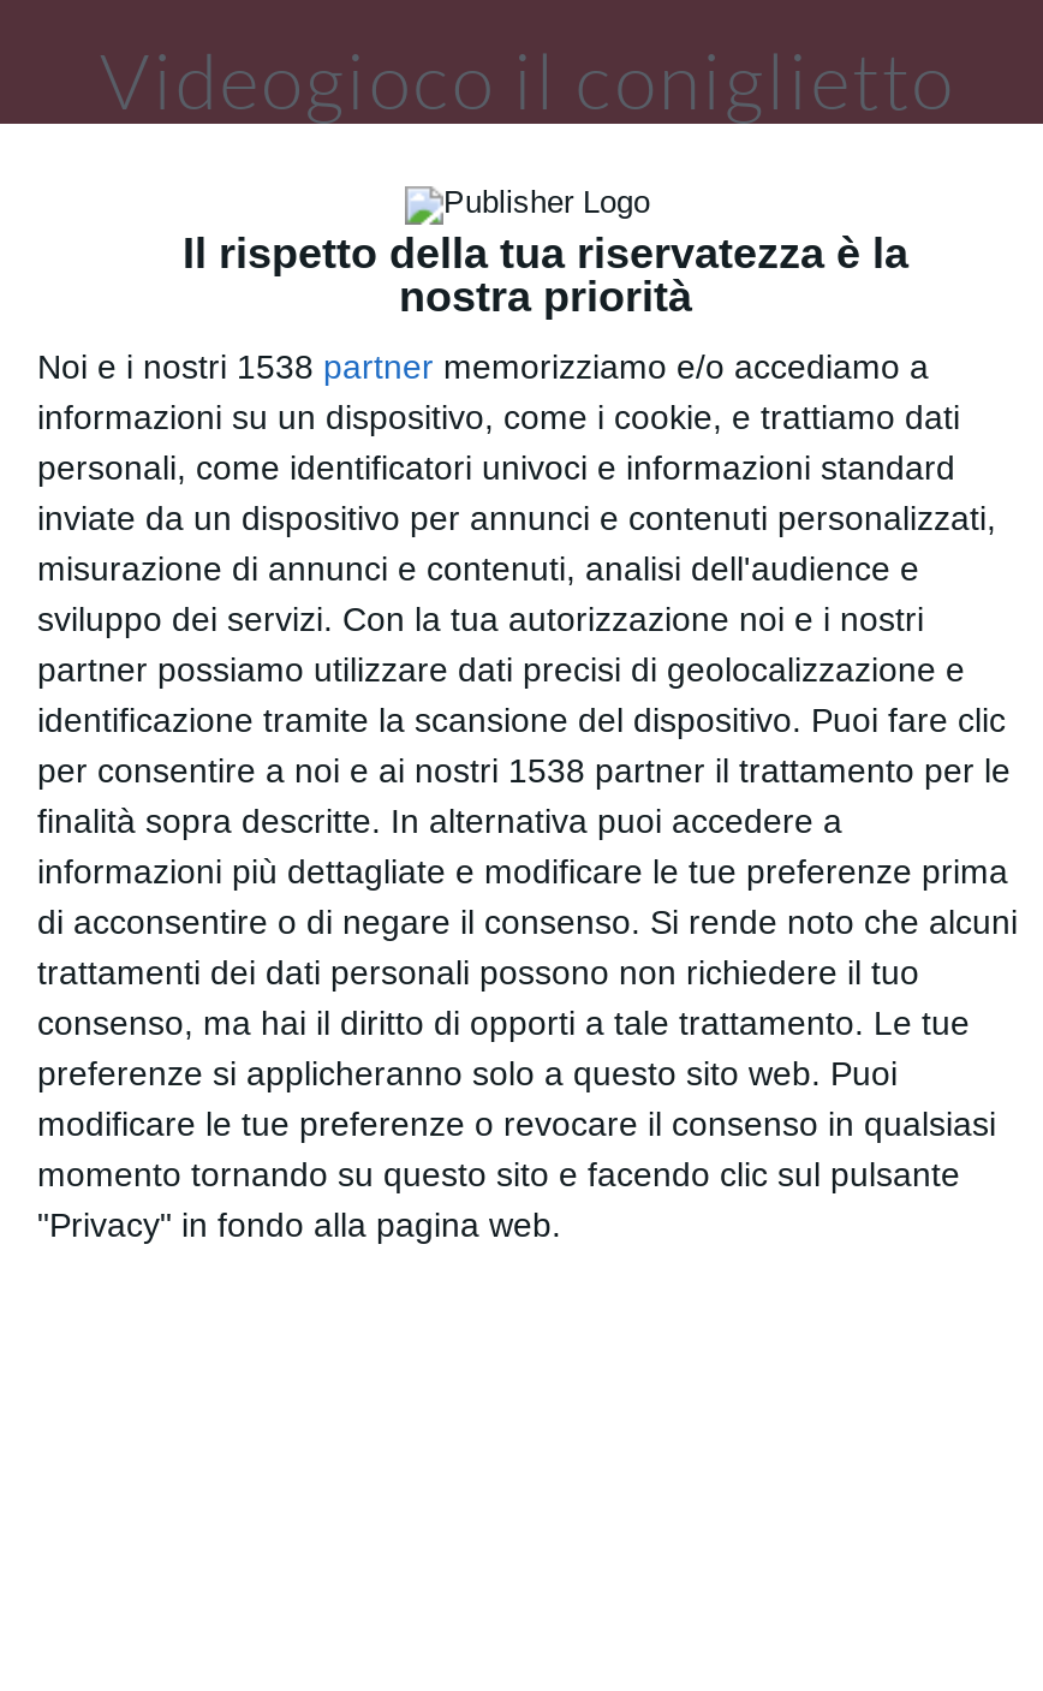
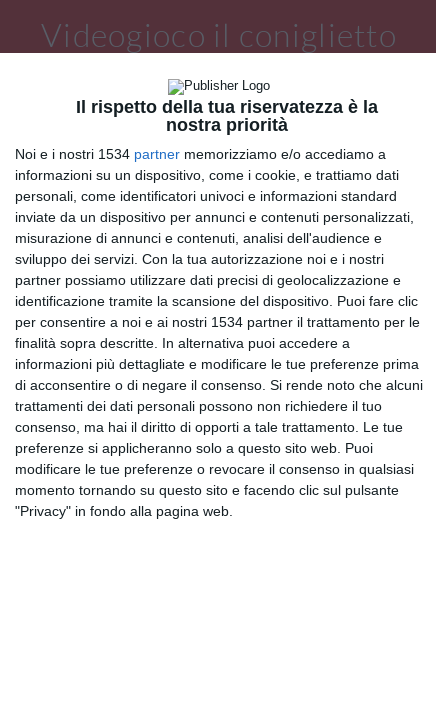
[37,347,929,385] Noi e i nostri 1538 partner memorizziamo e/o accediamo a -> [15,146,386,162] Noi e i nostri 1534 partner memorizziamo e/o accediamo a
[37,751,1011,789] per consentire a noi e ai nostri 1538 partner il trattamento per le -> [15,314,420,330] per consentire a noi e ai nostri 1534 partner il trattamento per le

